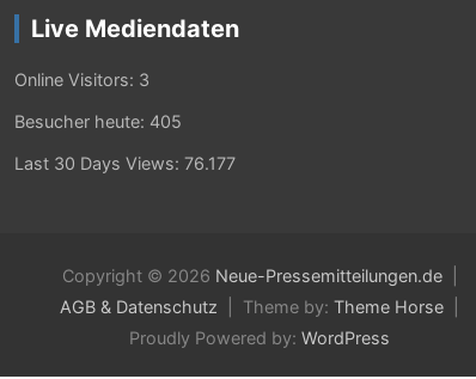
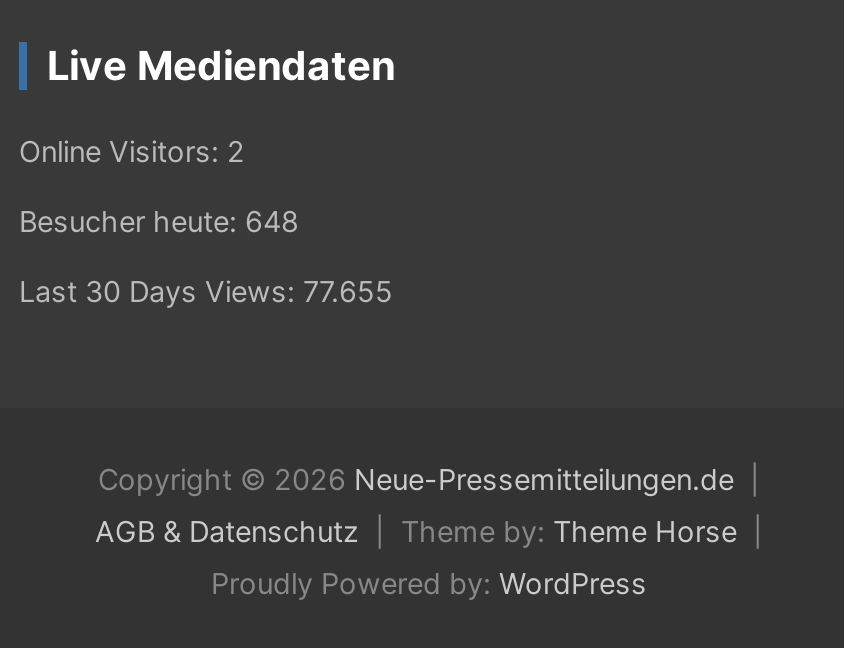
[14,70,149,90] Online Visitors: 3 -> [19,134,245,168] Online Visitors: 2
[14,111,182,132] Besucher heute: 405 -> [19,204,299,238] Besucher heute: 648
[14,153,236,174] Last 30 Days Views: 76.177 -> [19,274,393,308] Last 30 Days Views: 77.655

